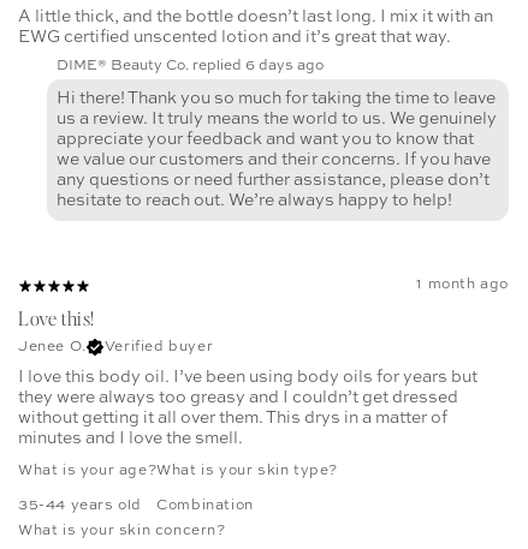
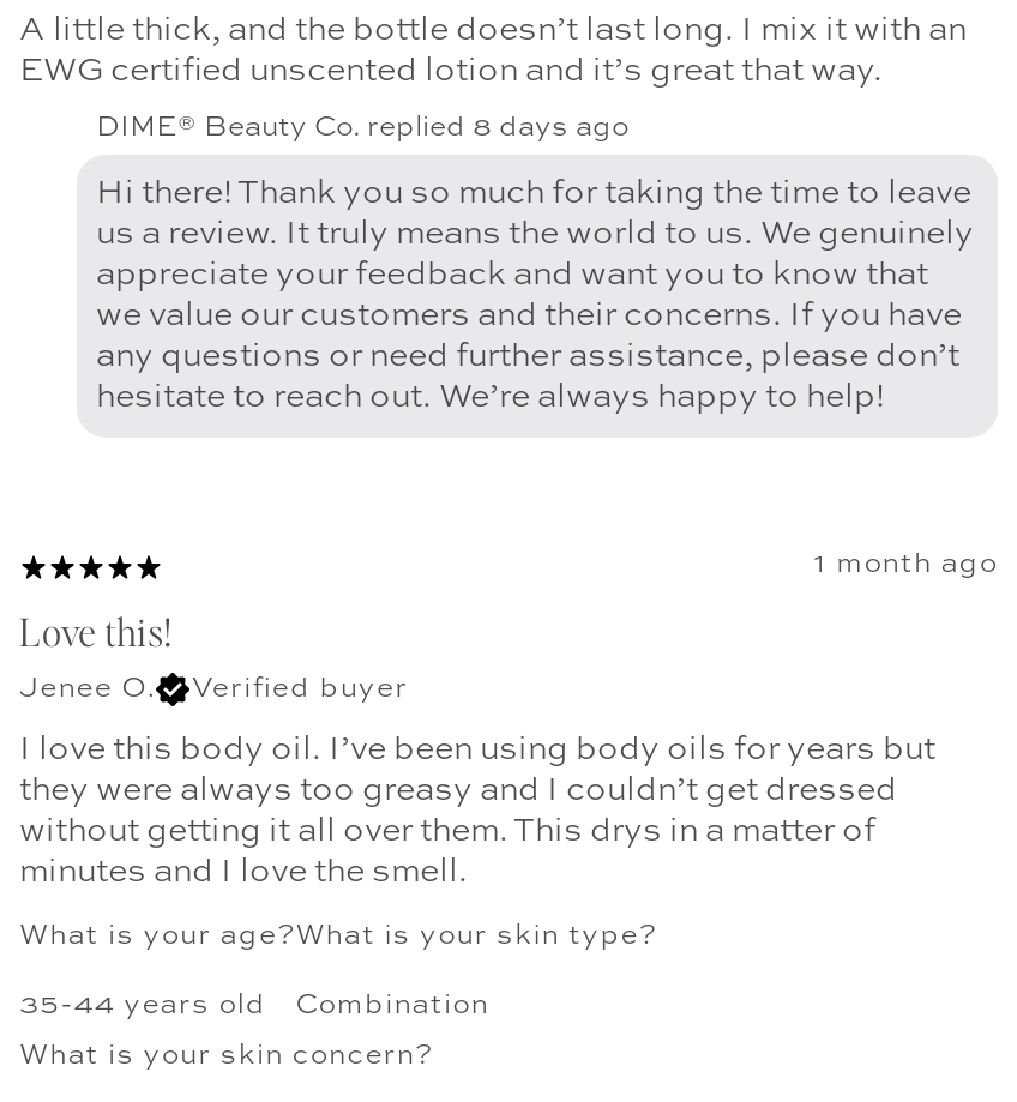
[57,58,324,73] DIME® Beauty Co. replied 6 days ago -> [96,113,628,142] DIME® Beauty Co. replied 8 days ago

